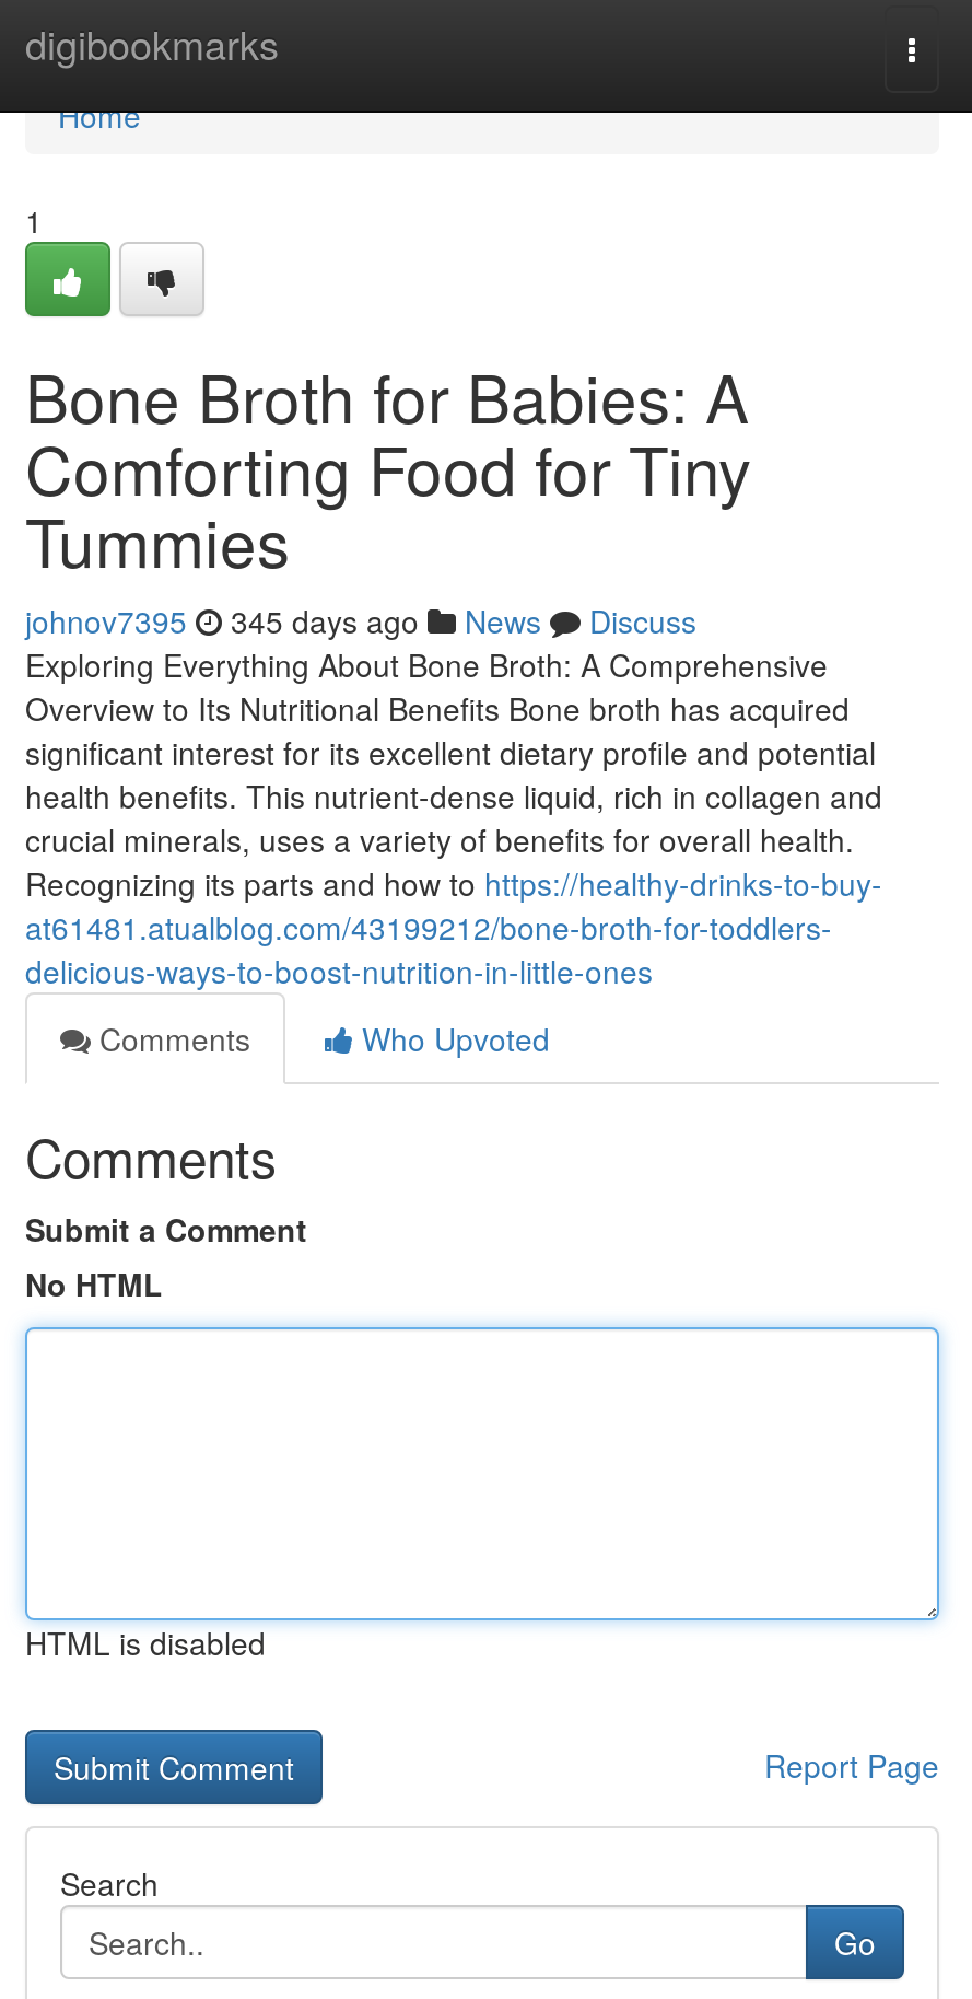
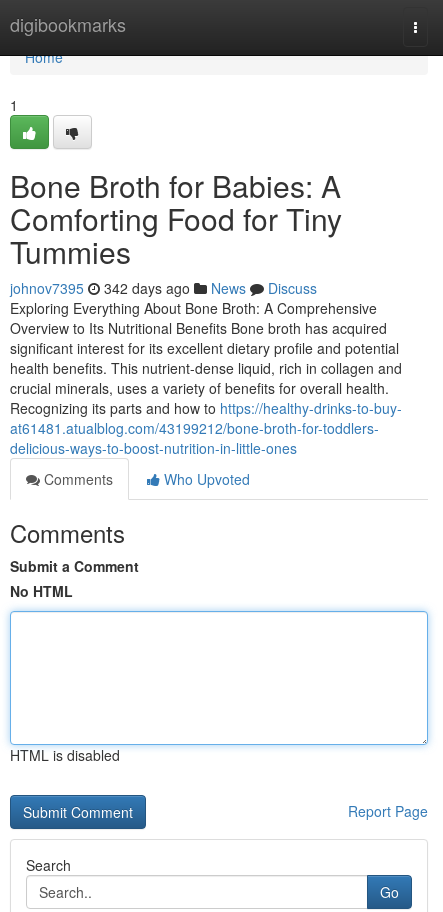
[25,598,696,642] johnov7395 345 days ago News Discuss -> [10,278,317,298] johnov7395 342 days ago News Discuss

